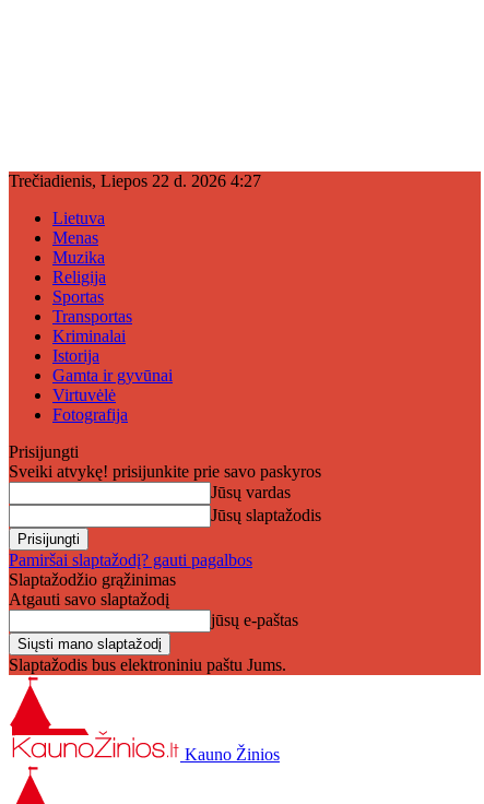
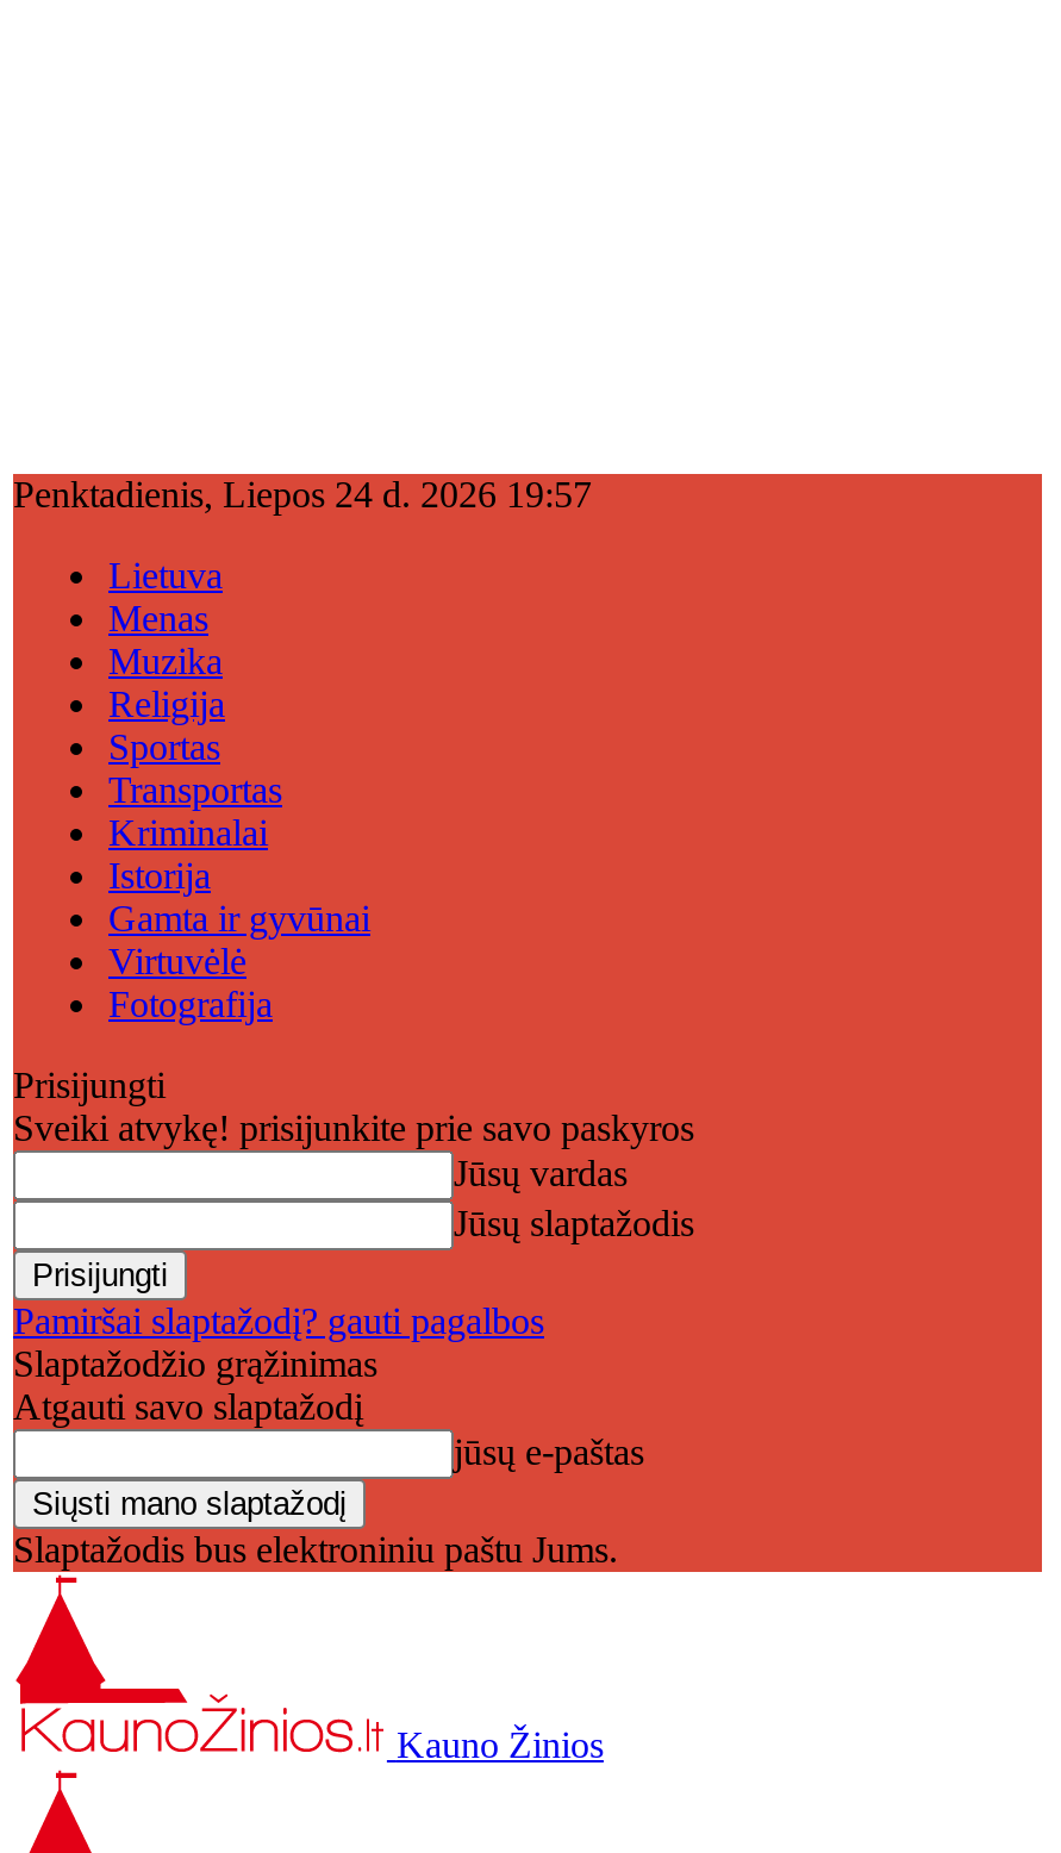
[9,172,261,190] Trečiadienis, Liepos 22 d. 2026 4:27 -> [13,474,592,514] Penktadienis, Liepos 24 d. 2026 19:57

